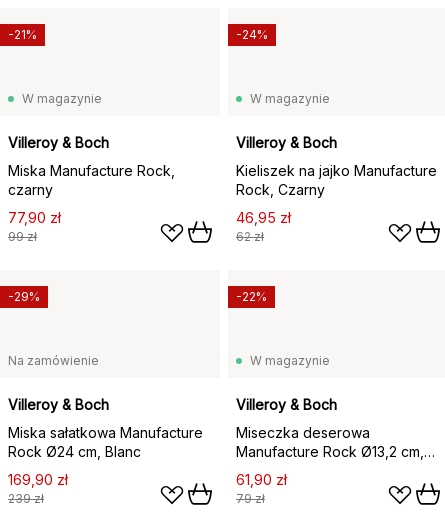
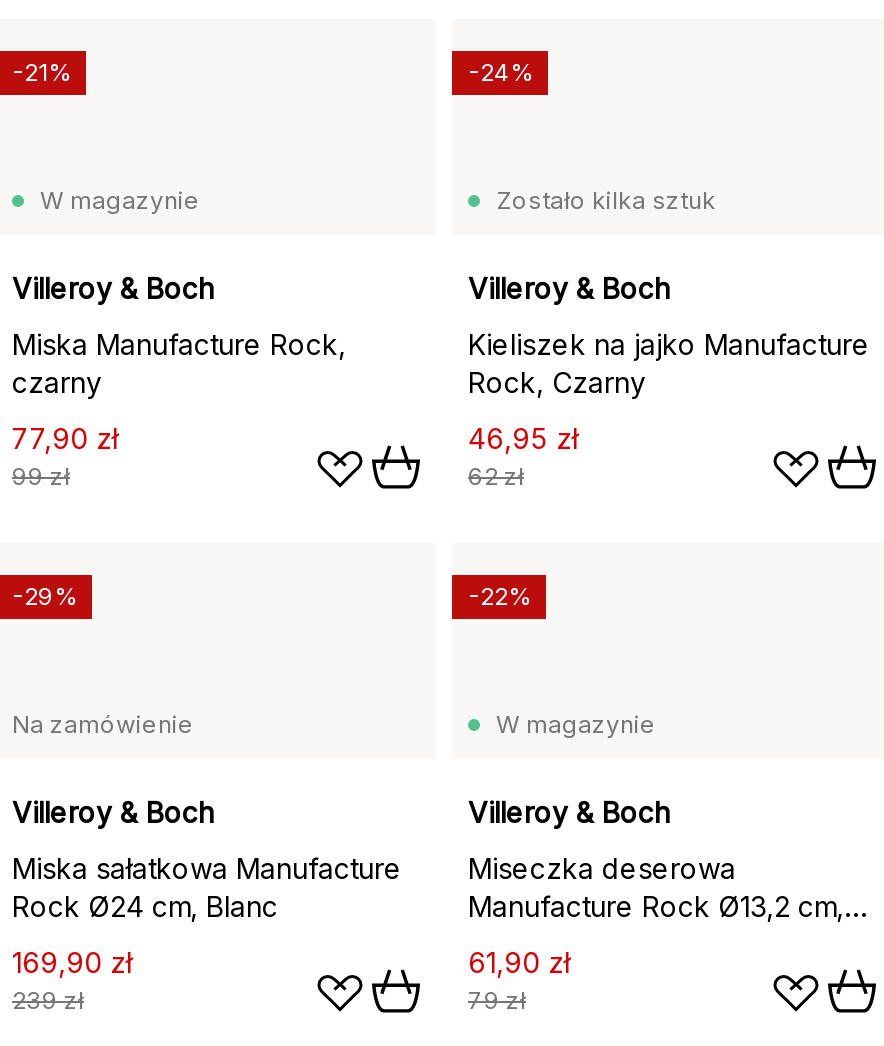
[250,91,330,106] W magazynie -> [496,185,716,215] Zostało kilka sztuk

